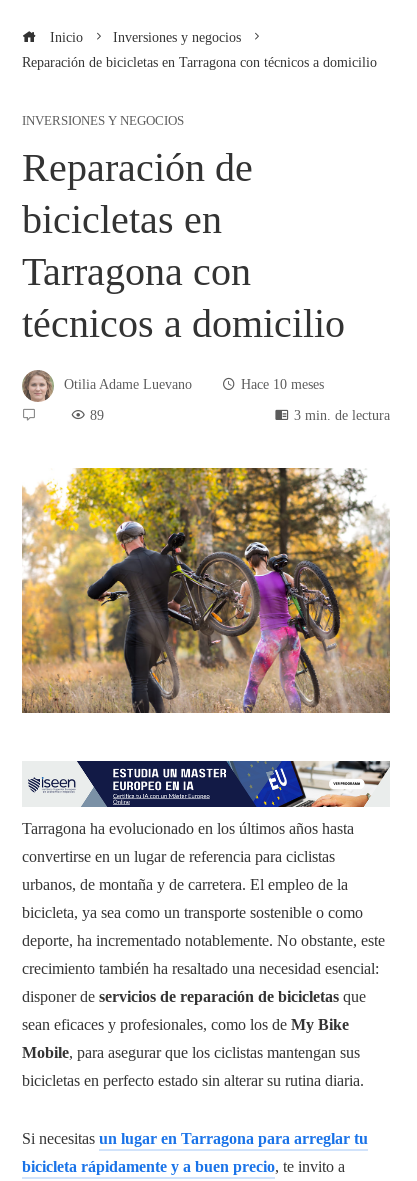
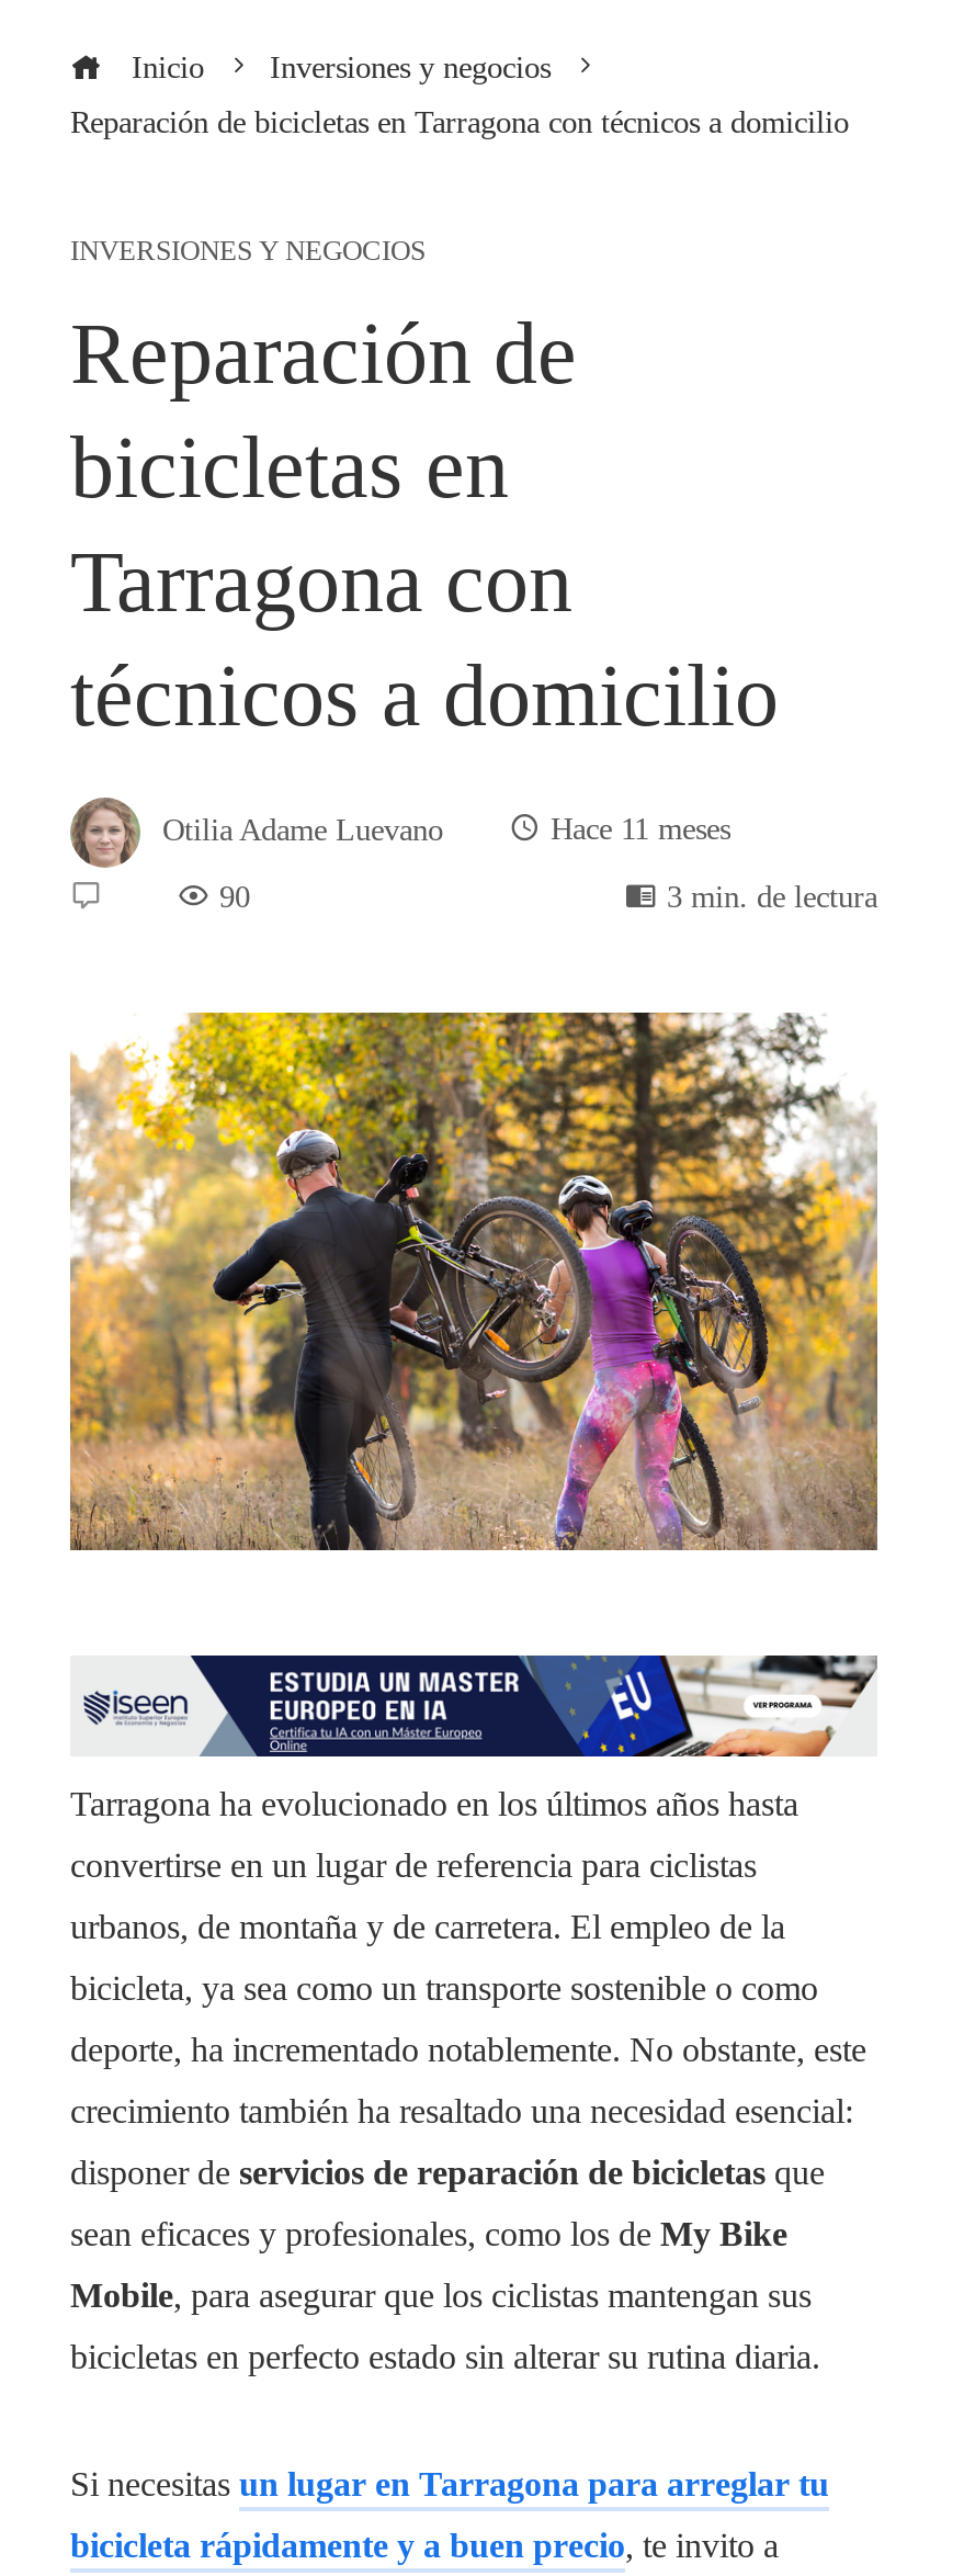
[241,376,324,392] Hace 10 meses -> [551,811,730,846] Hace 11 meses
[90,407,104,423] 89 -> [219,879,250,914] 90

